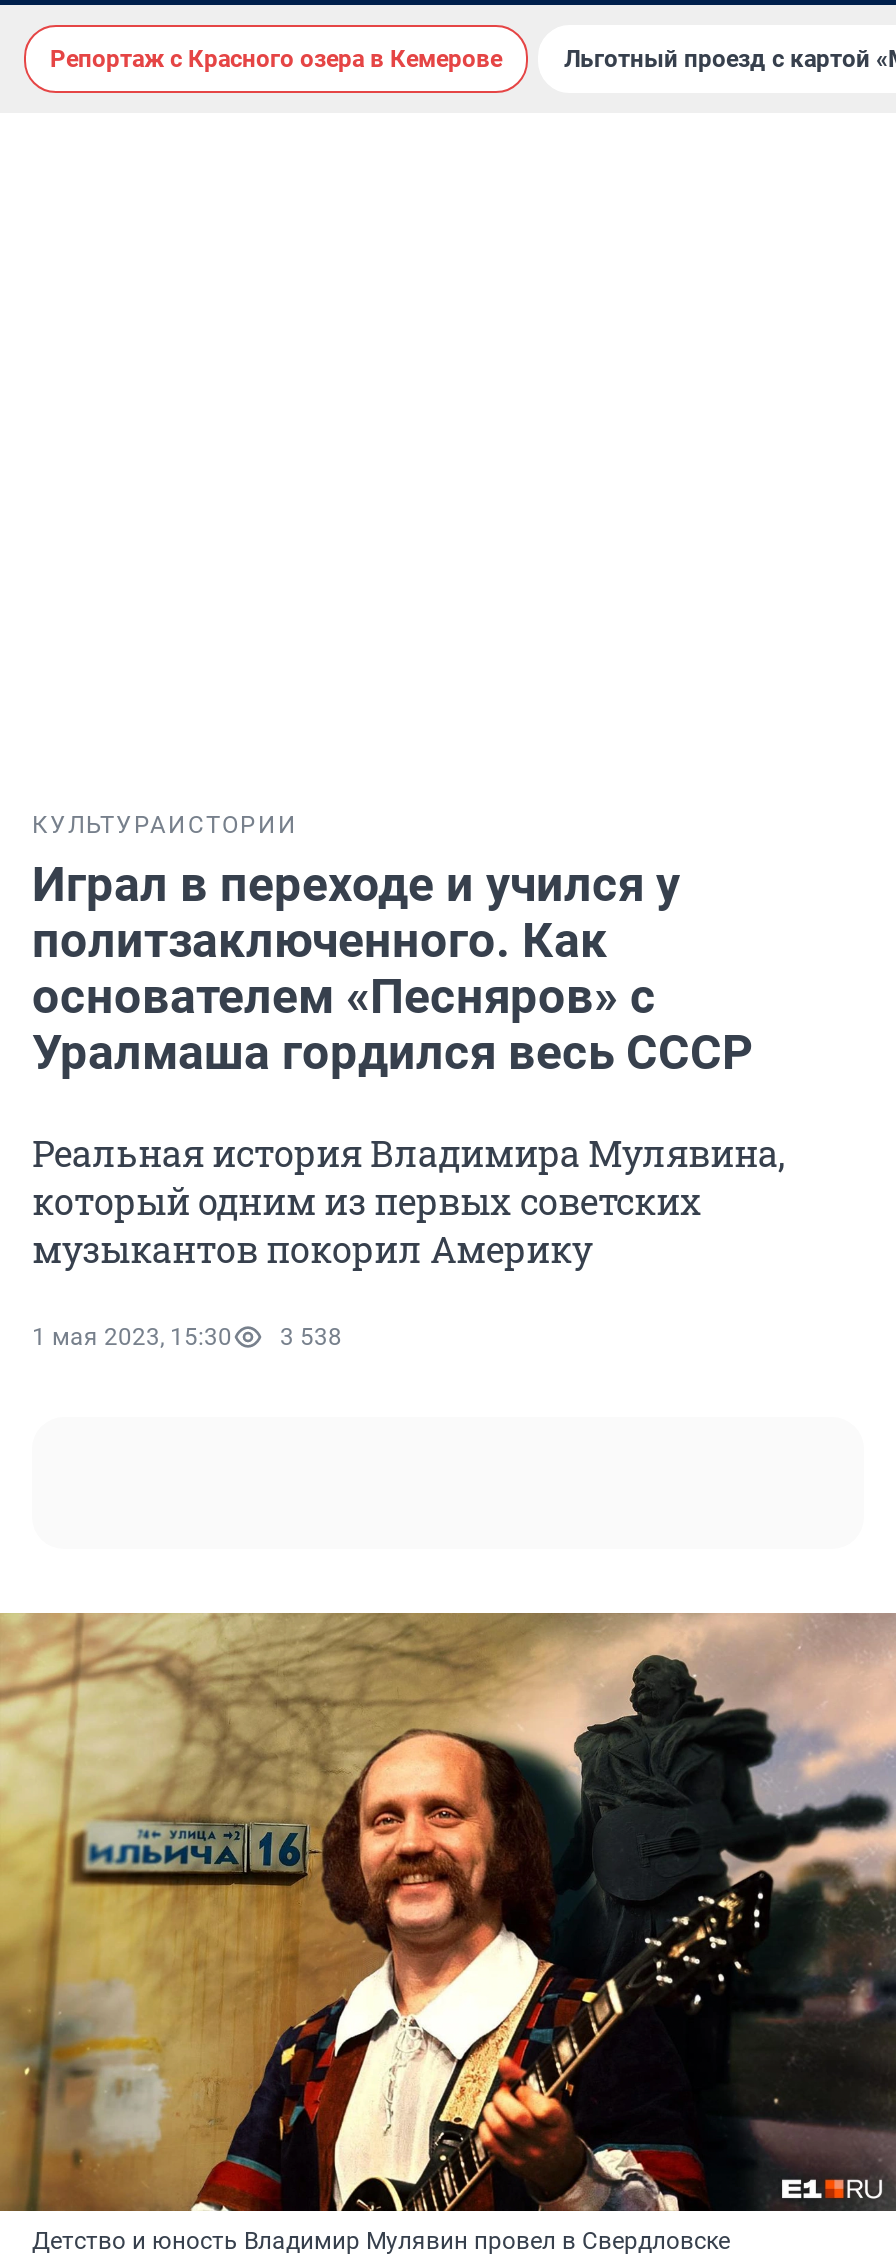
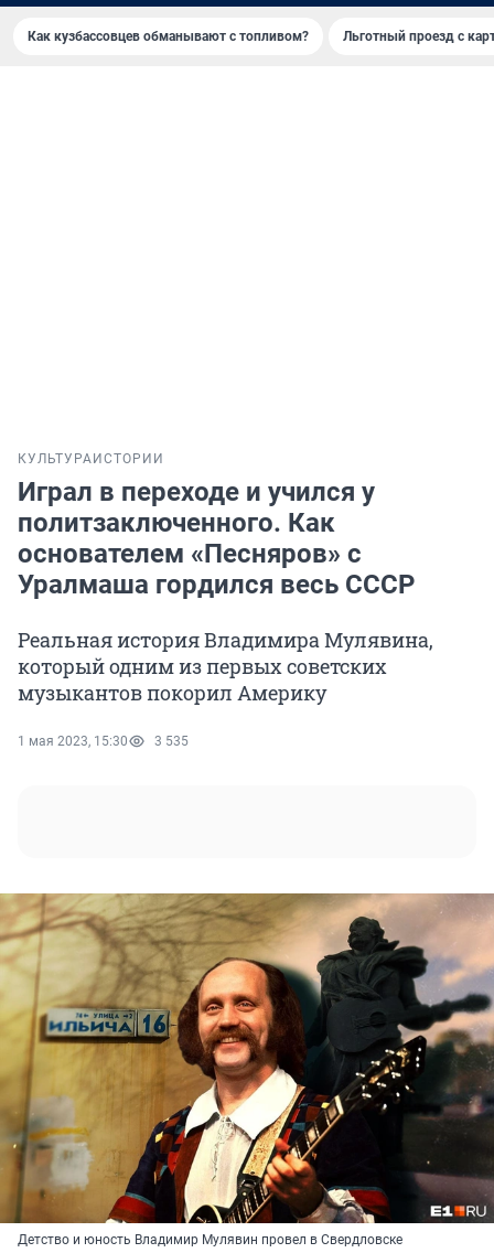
[50,45,502,73] Репортаж с Красного озера в Кемерове -> [28,29,309,44] Как кузбассовцев обманывают с топливом?
[32,1323,342,1351] 1 мая 2023, 15:30 3 538 -> [18,734,189,749] 1 мая 2023, 15:30 3 535

